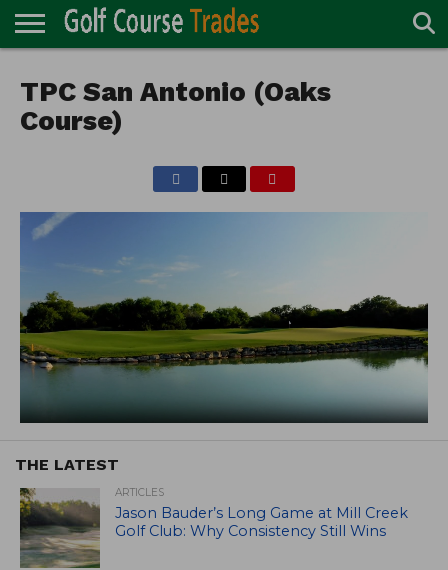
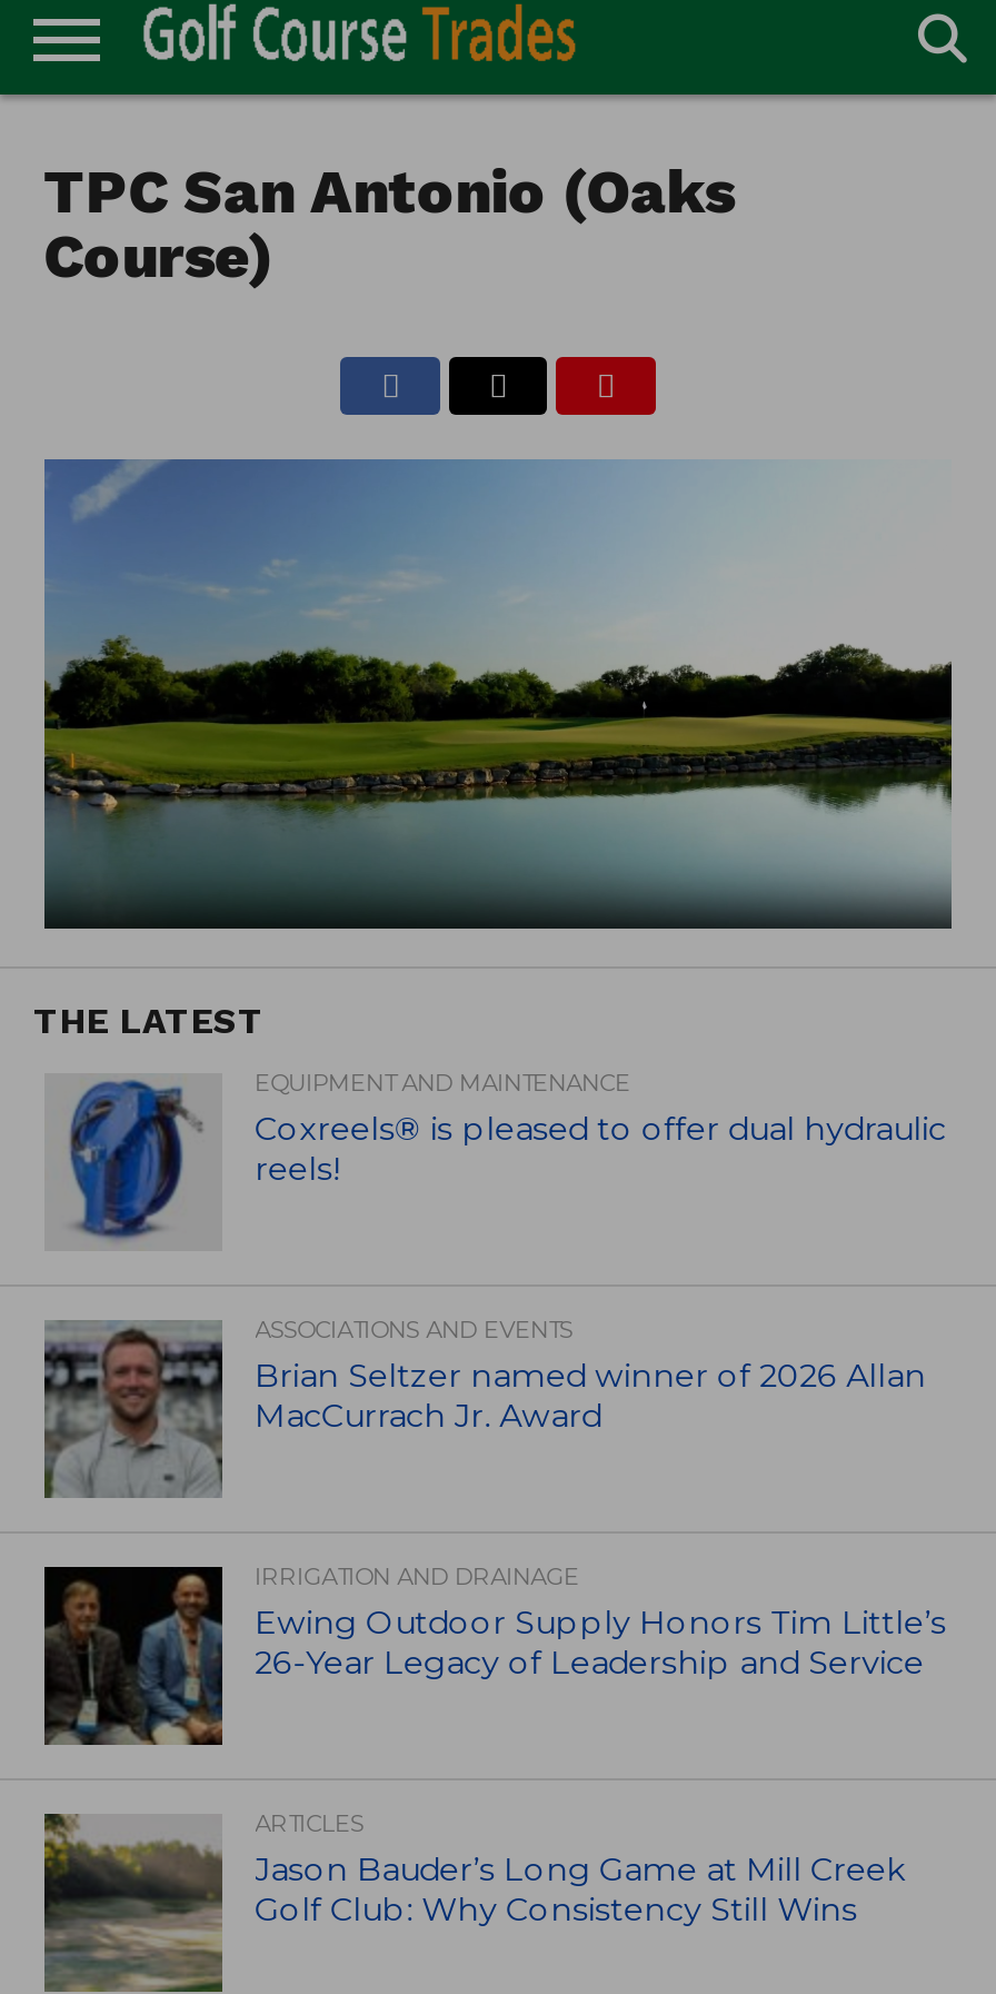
none -> [42,1316,926,1500] [image] | ASSOCIATIONS AND EVENTS | Brian Seltzer named winner of 2026 Allan | MacCurrach Jr. Award
none -> [42,1563,946,1747] [image] | IRRIGATION AND DRAINAGE | Ewing Outdoor Supply Honors Tim Little’s | 26-Year Legacy of Leadership and Service
none -> [47,1069,946,1251] [image] | EQUIPMENT AND MAINTENANCE | Coxreels® is pleased to offer dual hydraulic | reels!

